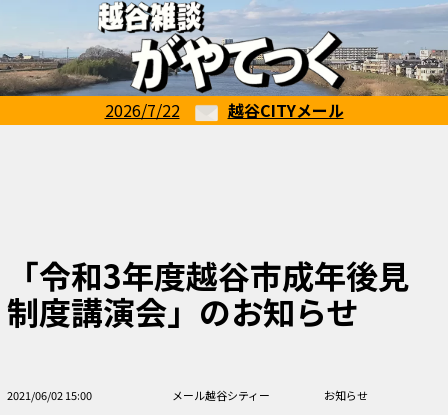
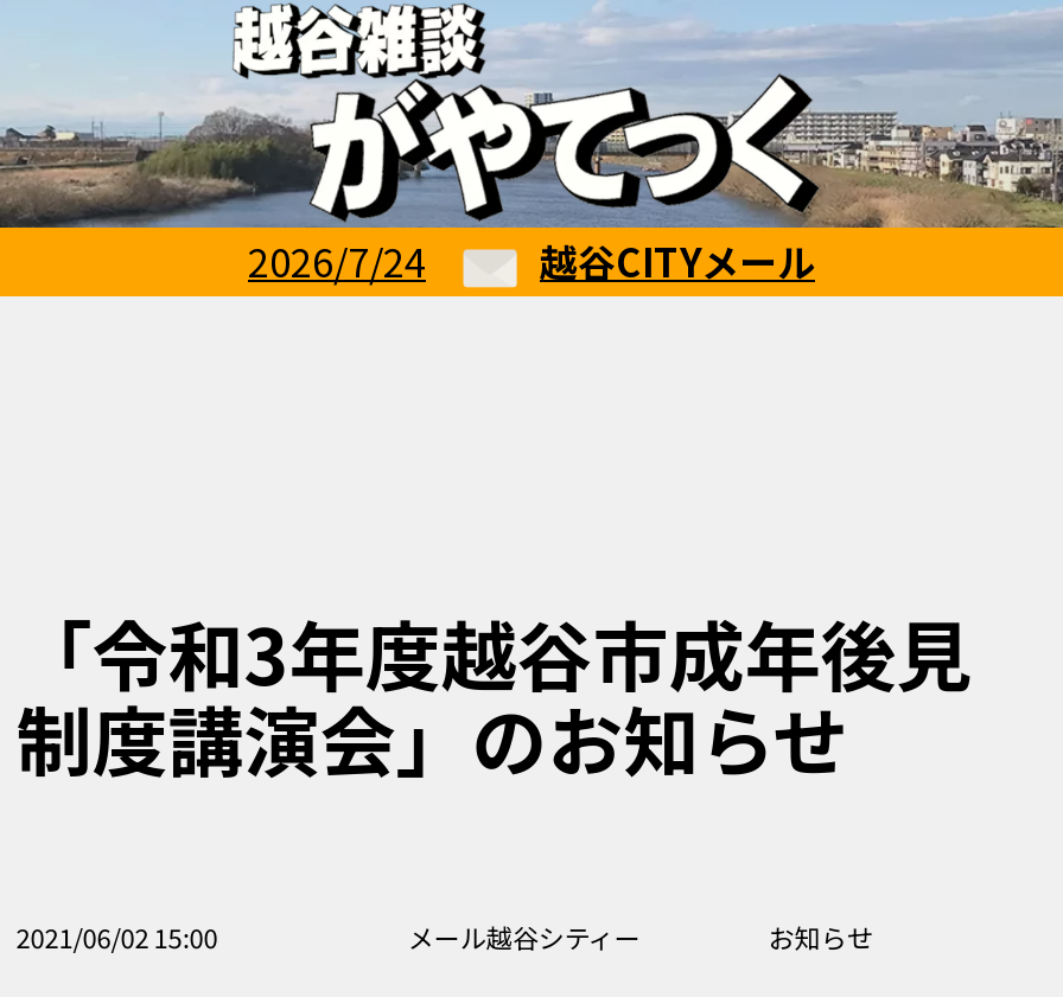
[104,98,343,122] 2026/7/22 越谷CITYメール -> [248,232,815,289] 2026/7/24 越谷CITYメール

